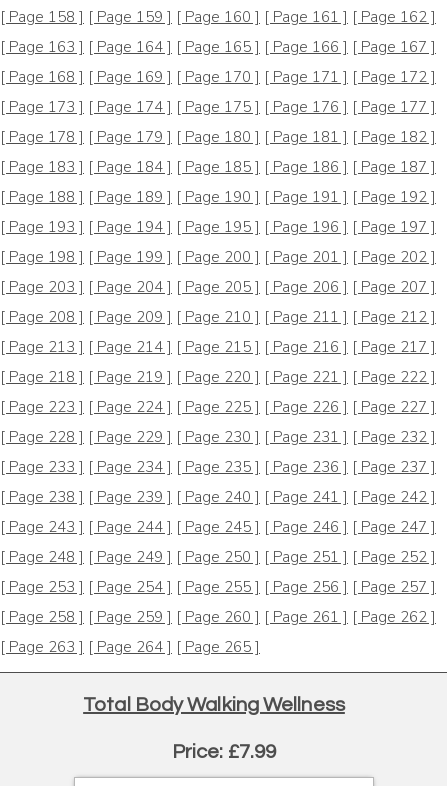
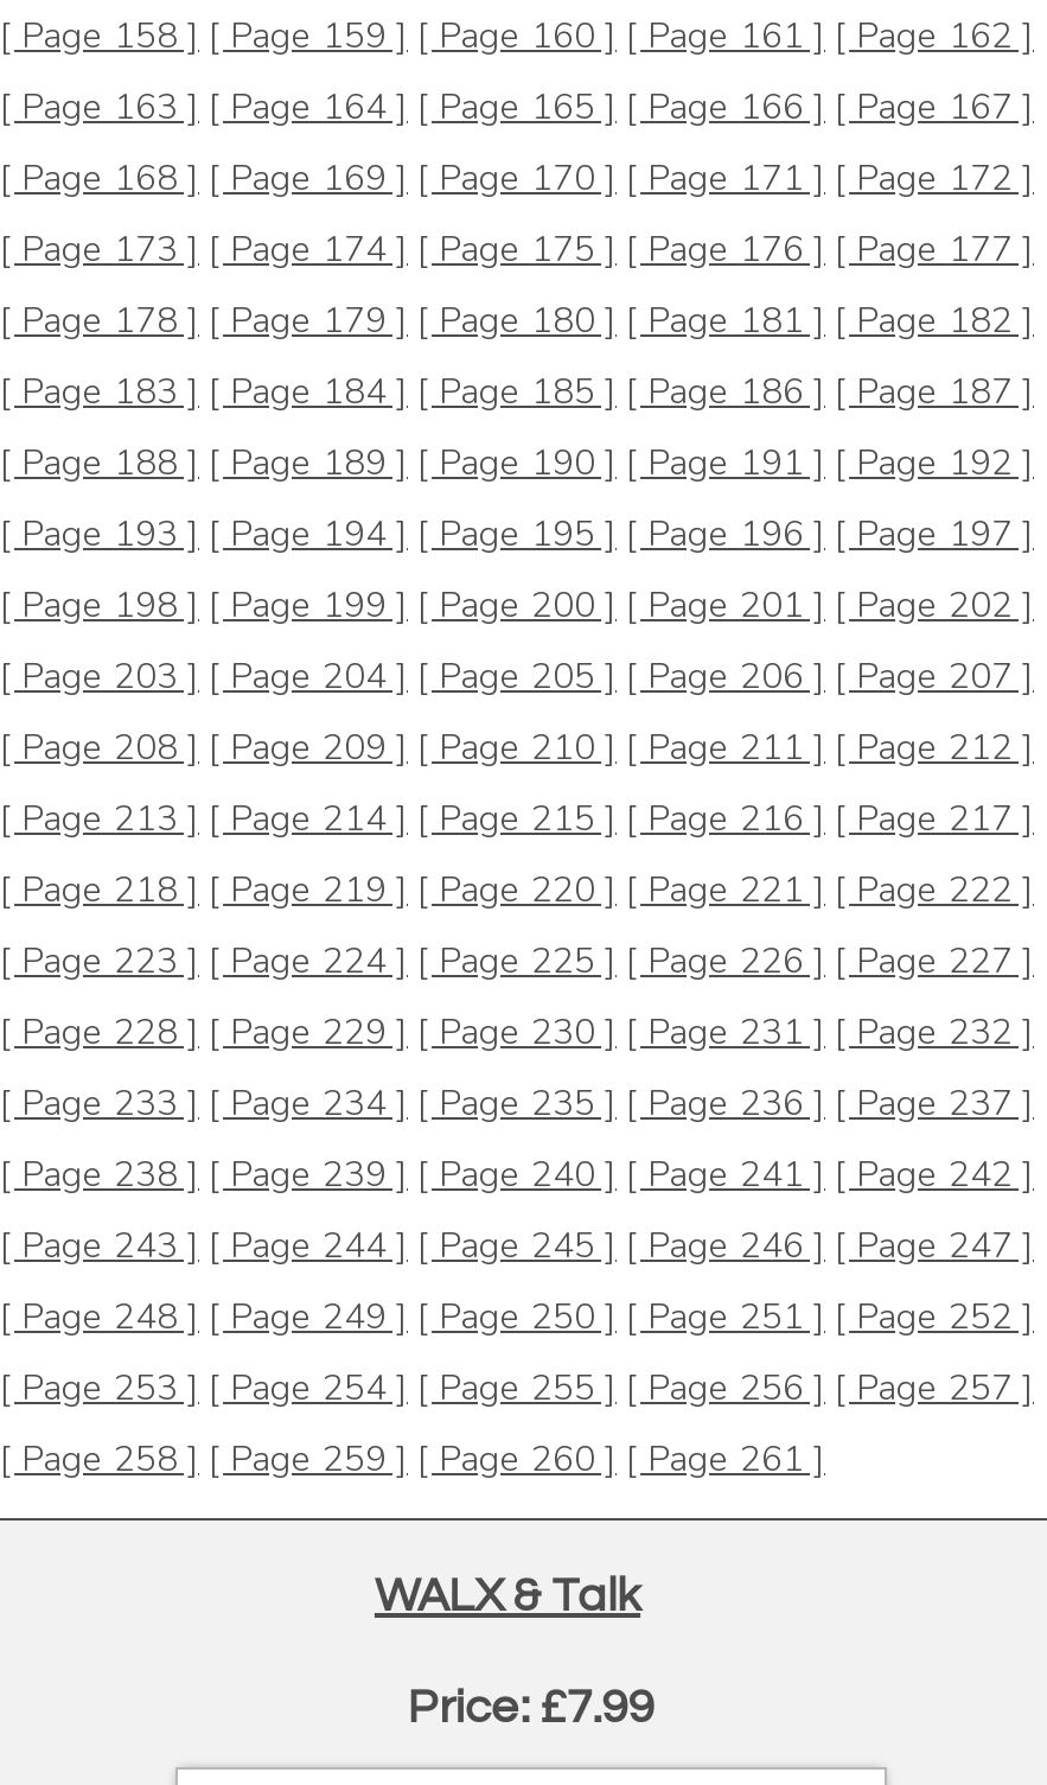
[0,607,436,715] [ Page 258 ] [ Page 259 ] [ Page 260 ] [ Page 261 ] [ Page 262 ] | [ Page 263 ] [ Page 264 ] [ Page 265 ] | Total Body Walking Wellness -> [0,1435,825,1620] [ Page 258 ] [ Page 259 ] [ Page 260 ] [ Page 261 ] | WALX & Talk

